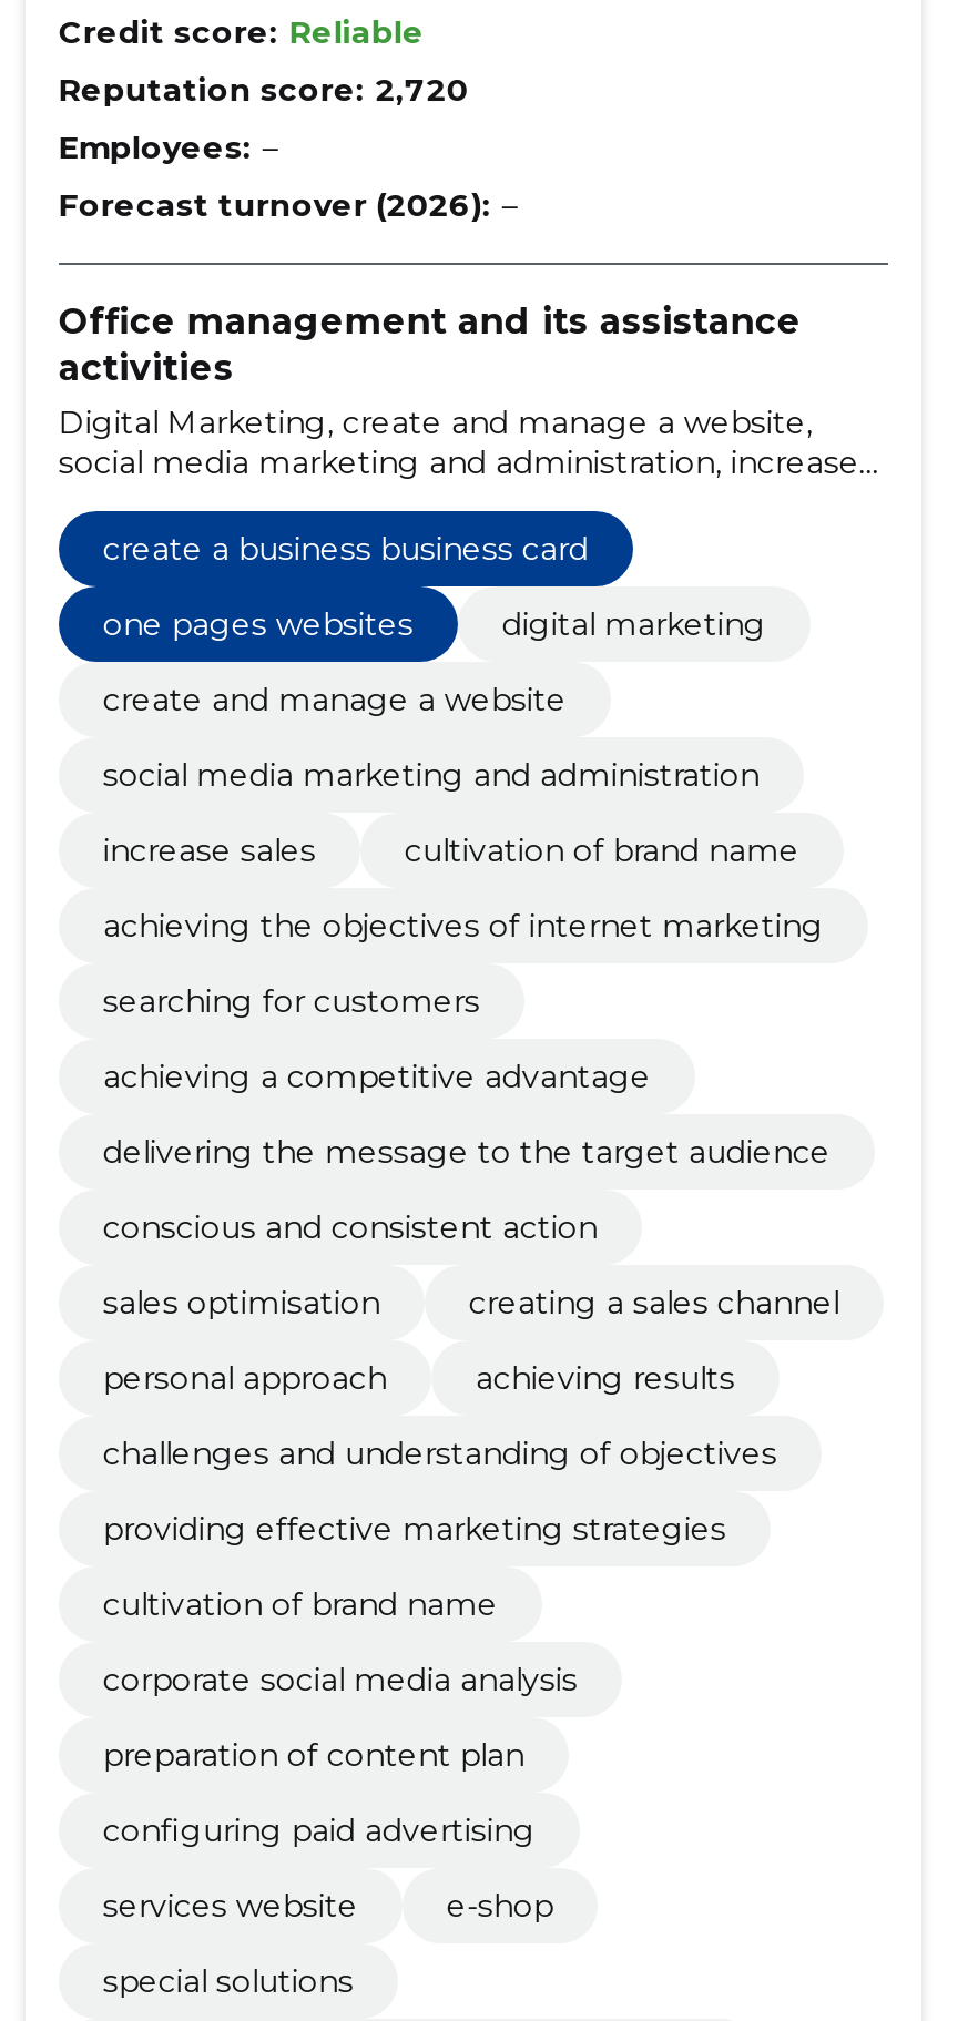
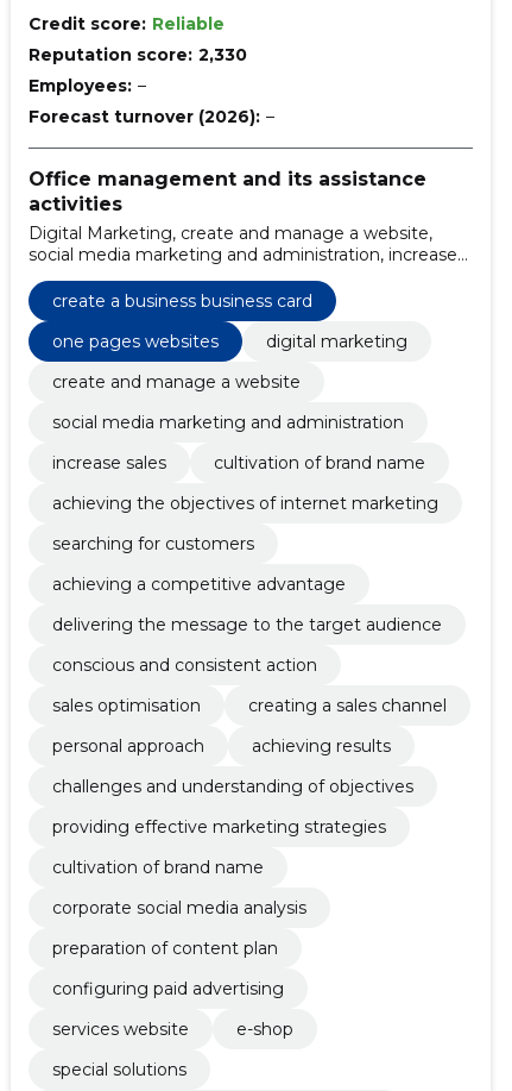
[58,69,469,109] Reputation score: 2,720 -> [28,44,247,65] Reputation score: 2,330

